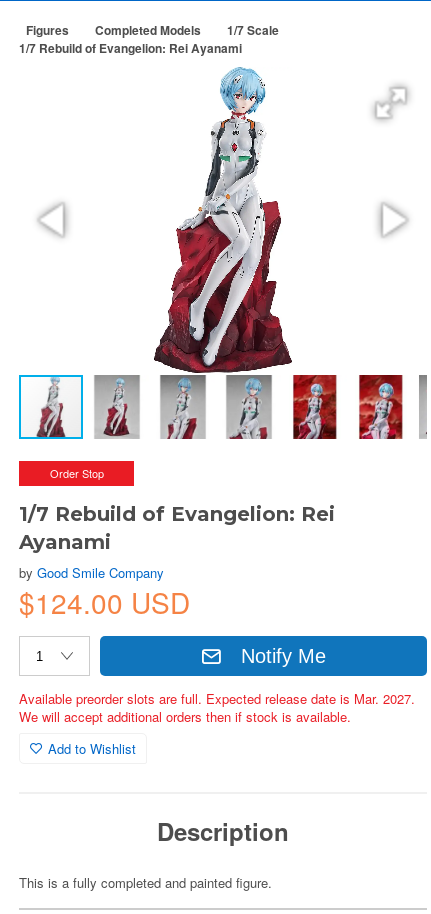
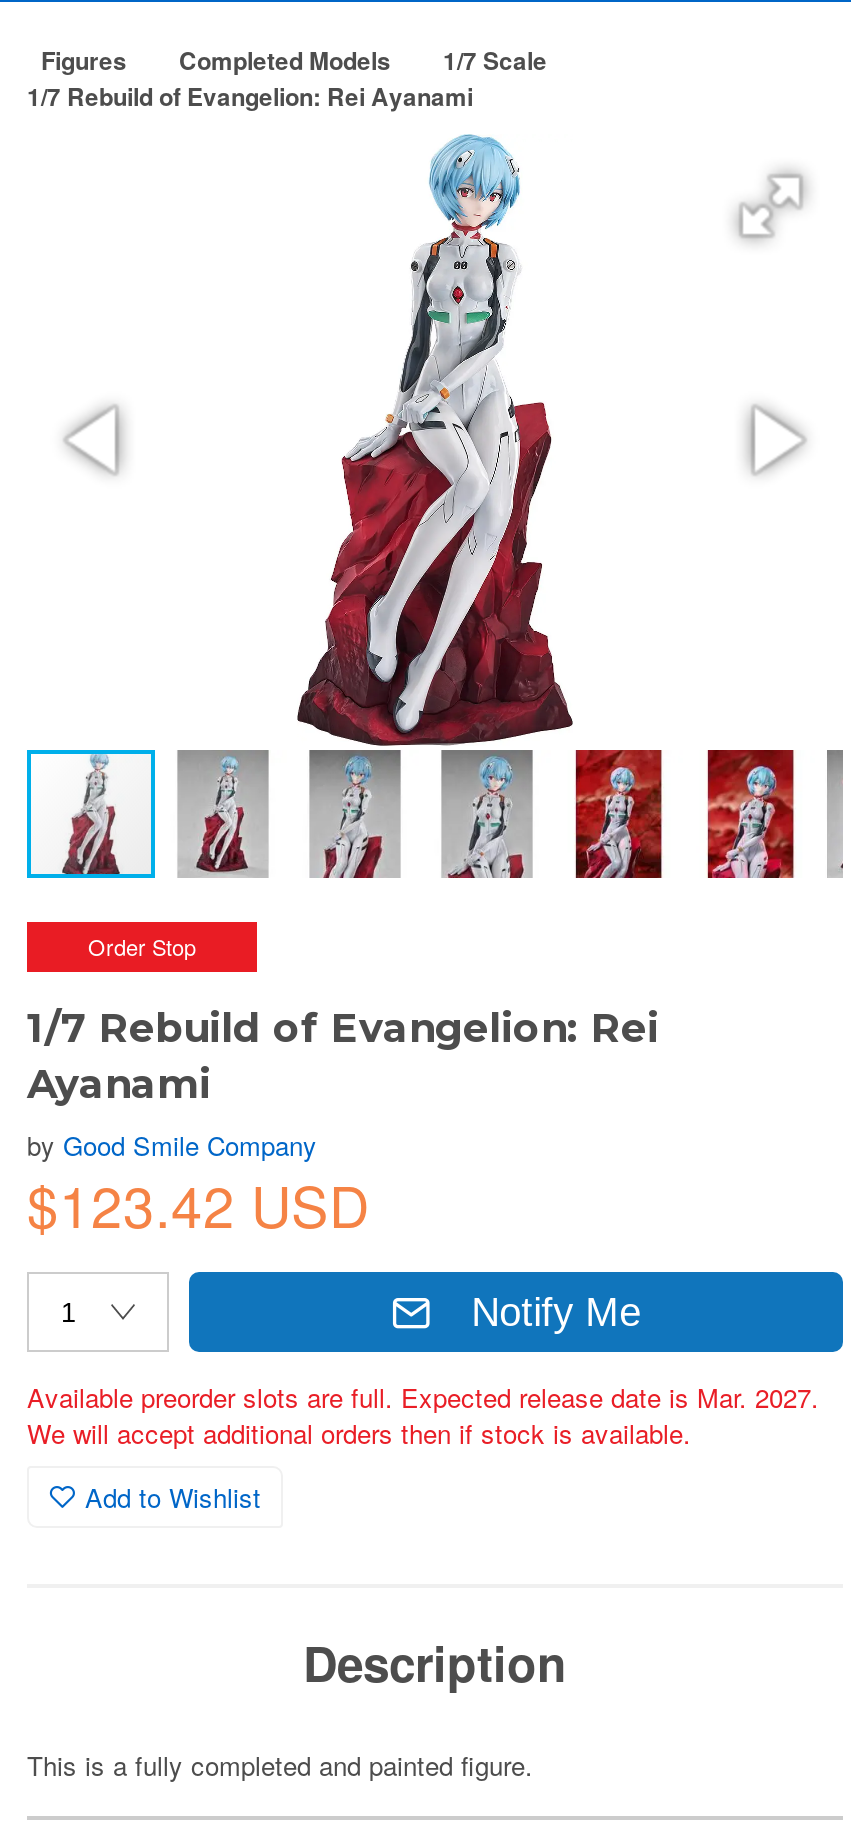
[19,582,190,622] $124.00 USD -> [27,1164,369,1244] $123.42 USD

